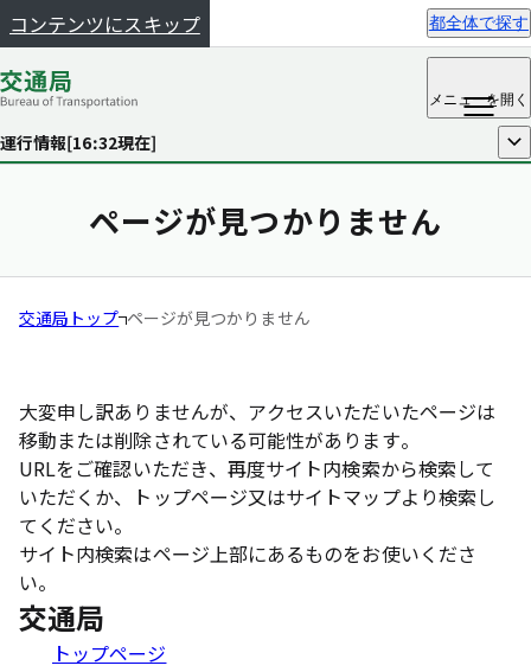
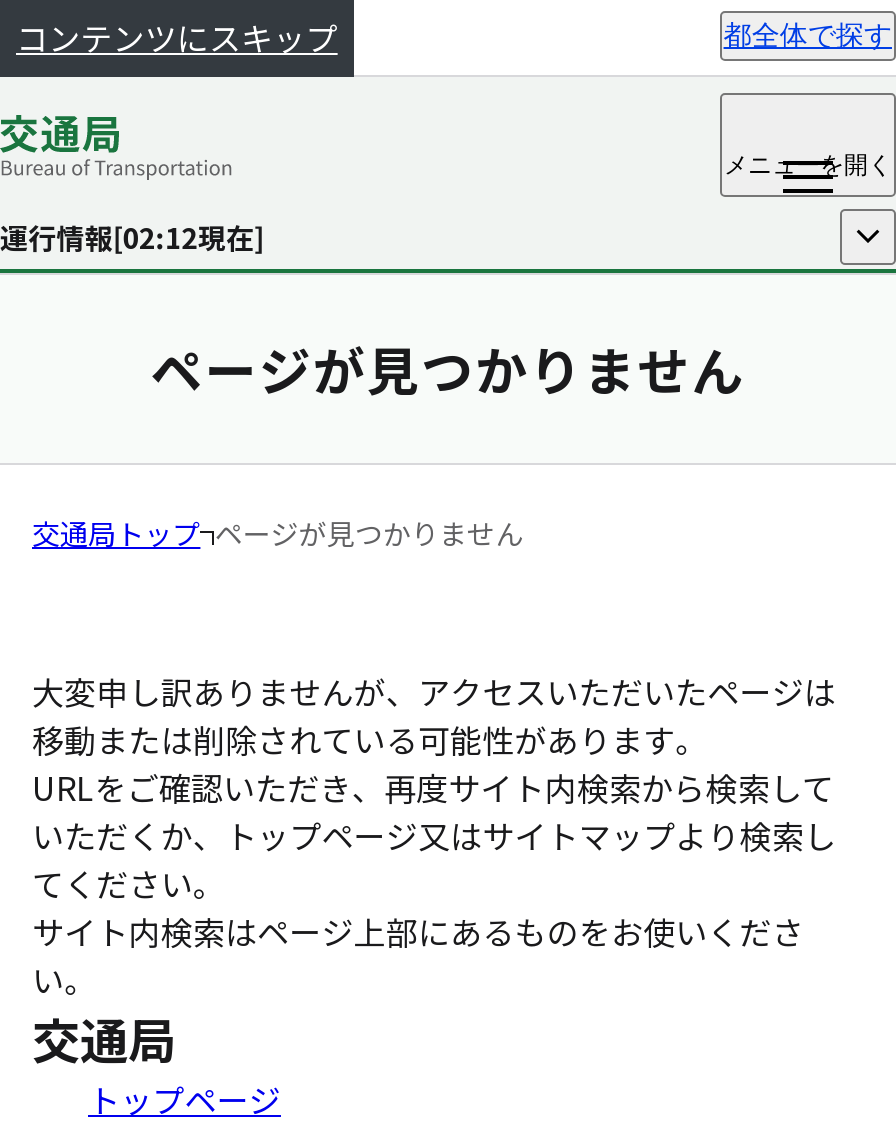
[0,130,157,153] 運行情報[16:32現在] -> [0,216,264,256] 運行情報[02:12現在]

